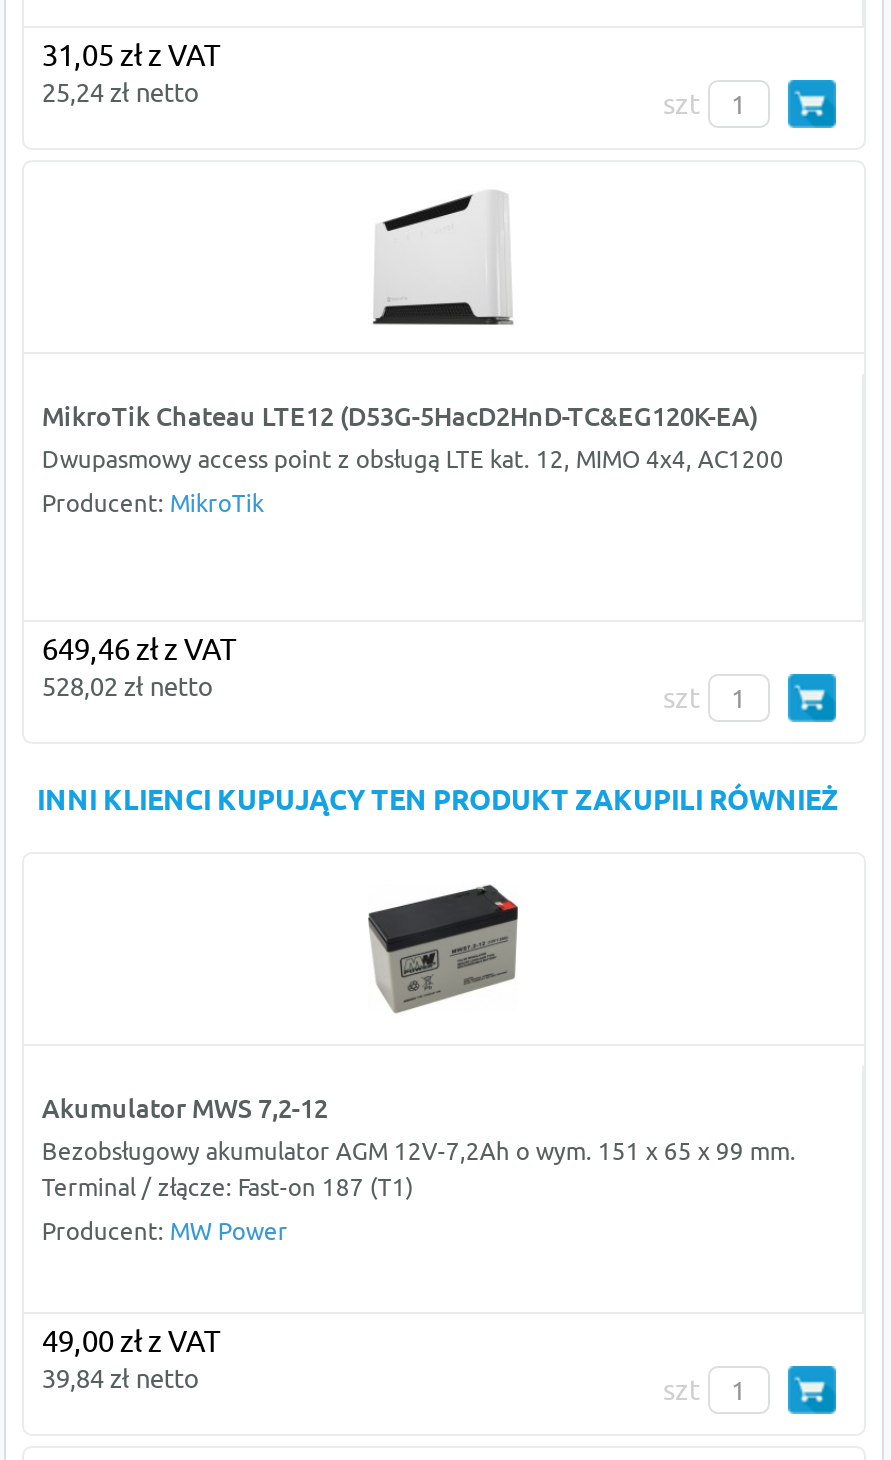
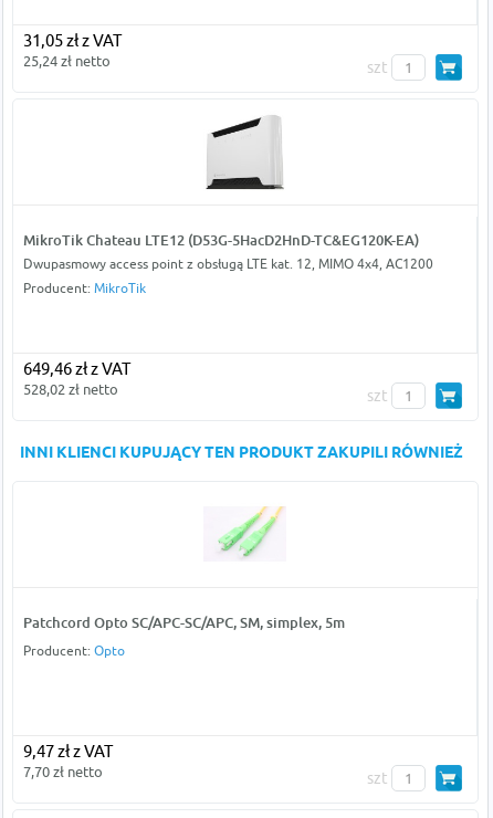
[366,882,520,1014] [image] -> [203,499,286,569] [image]
[42,1092,796,1202] Akumulator MWS 7,2-12 | Bezobsługowy akumulator AGM 12V-7,2Ah o wym. 151 x 65 x 99 mm. | Terminal / złącze: Fast-on 187 (T1) -> [23,614,345,631] Patchcord Opto SC/APC-SC/APC, SM, simplex, 5m
[42,1216,288,1246] Producent: MW Power -> [23,642,125,659] Producent: Opto
[42,1324,220,1394] 49,00 zł z VAT | 39,84 zł netto -> [23,742,113,781] 9,47 zł z VAT | 7,70 zł netto

